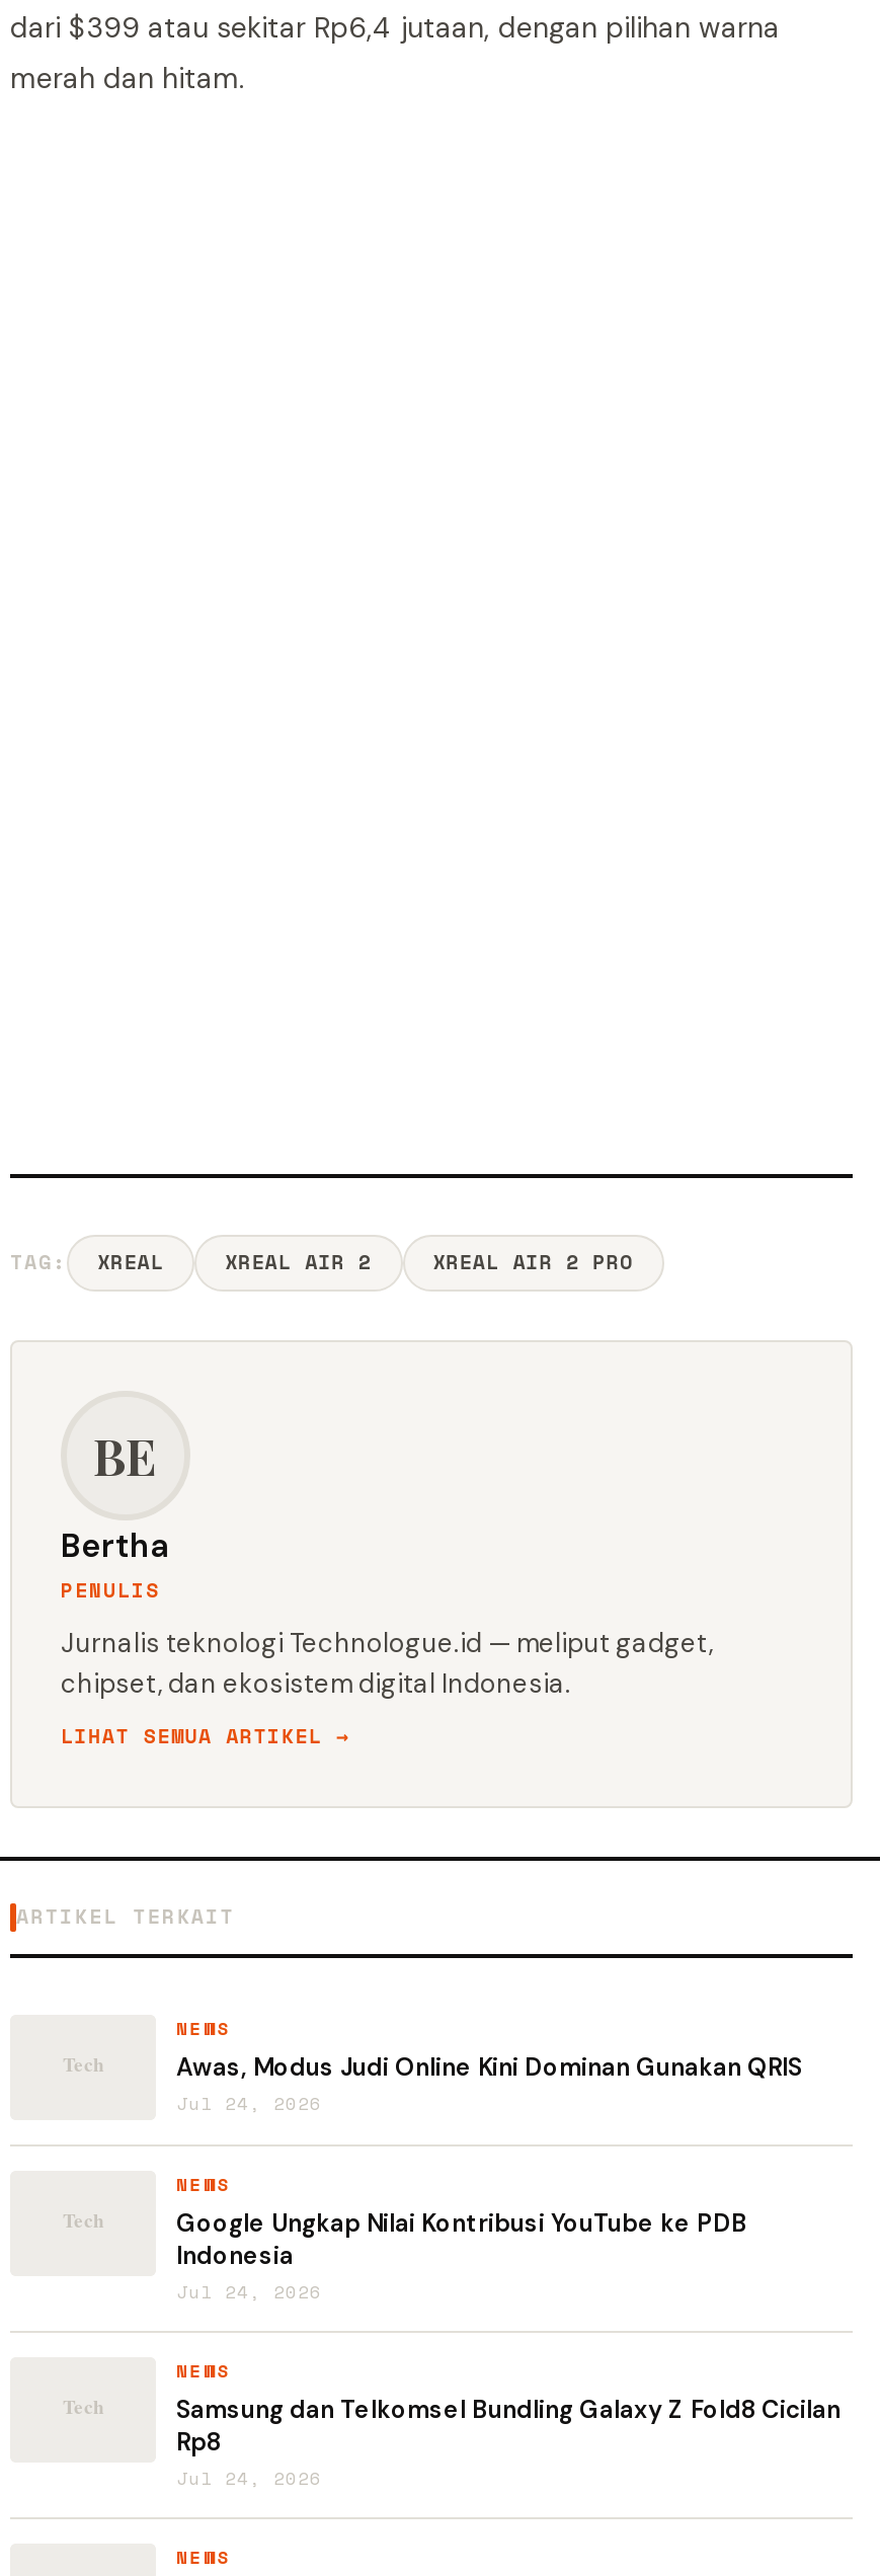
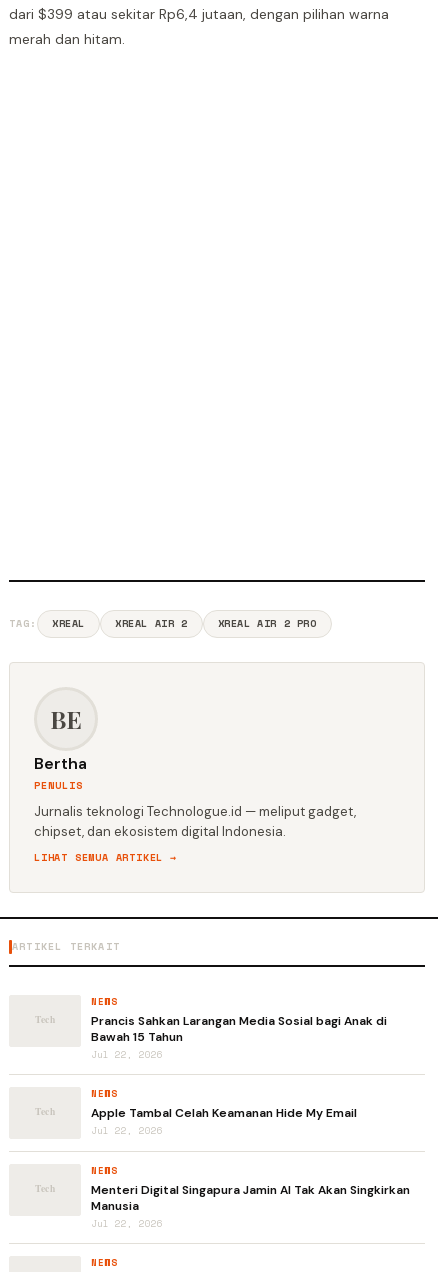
[176,2051,802,2116] Awas, Modus Judi Online Kini Dominan Gunakan QRIS | Jul 24, 2026 -> [91,1013,387,1061] Prancis Sahkan Larangan Media Sosial bagi Anak di | Bawah 15 Tahun | Jul 22, 2026
[176,2207,747,2305] Google Ungkap Nilai Kontribusi YouTube ke PDB | Indonesia | Jul 24, 2026 -> [91,1105,357,1137] Apple Tambal Celah Keamanan Hide My Email | Jul 22, 2026
[176,2394,841,2491] Samsung dan Telkomsel Bundling Galaxy Z Fold8 Cicilan | Rp8 | Jul 24, 2026 -> [91,1182,410,1230] Menteri Digital Singapura Jamin AI Tak Akan Singkirkan | Manusia | Jul 22, 2026

